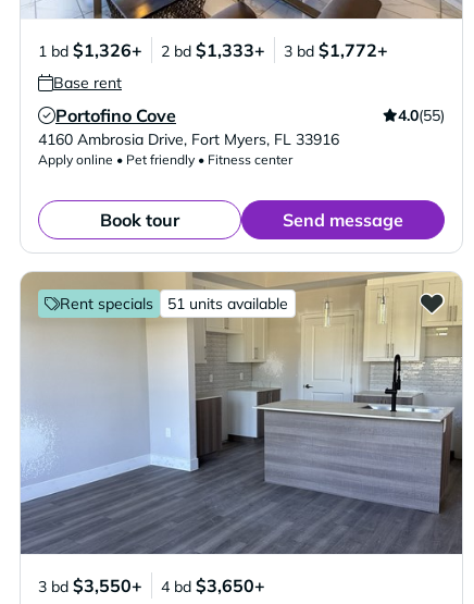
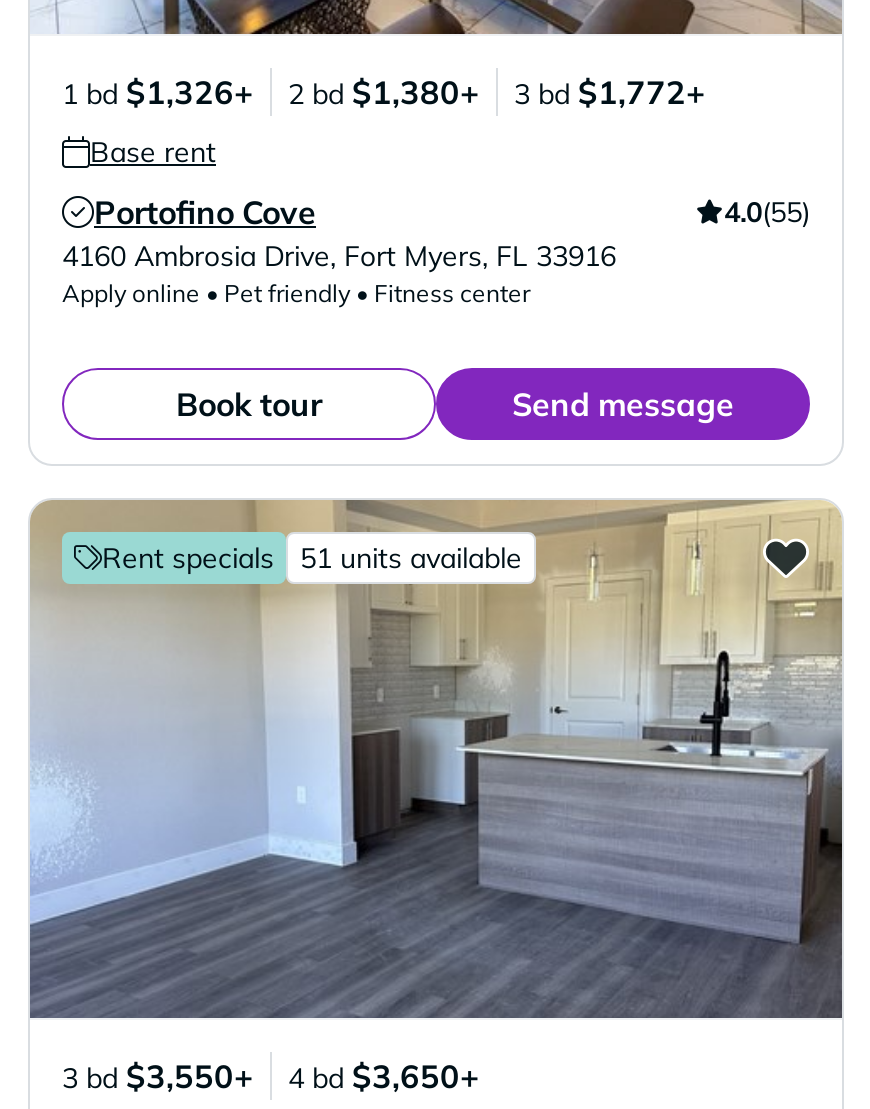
[38,39,388,61] 1 bd $1,326+ 2 bd $1,333+ 3 bd $1,772+ -> [62,72,706,112] 1 bd $1,326+ 2 bd $1,380+ 3 bd $1,772+

